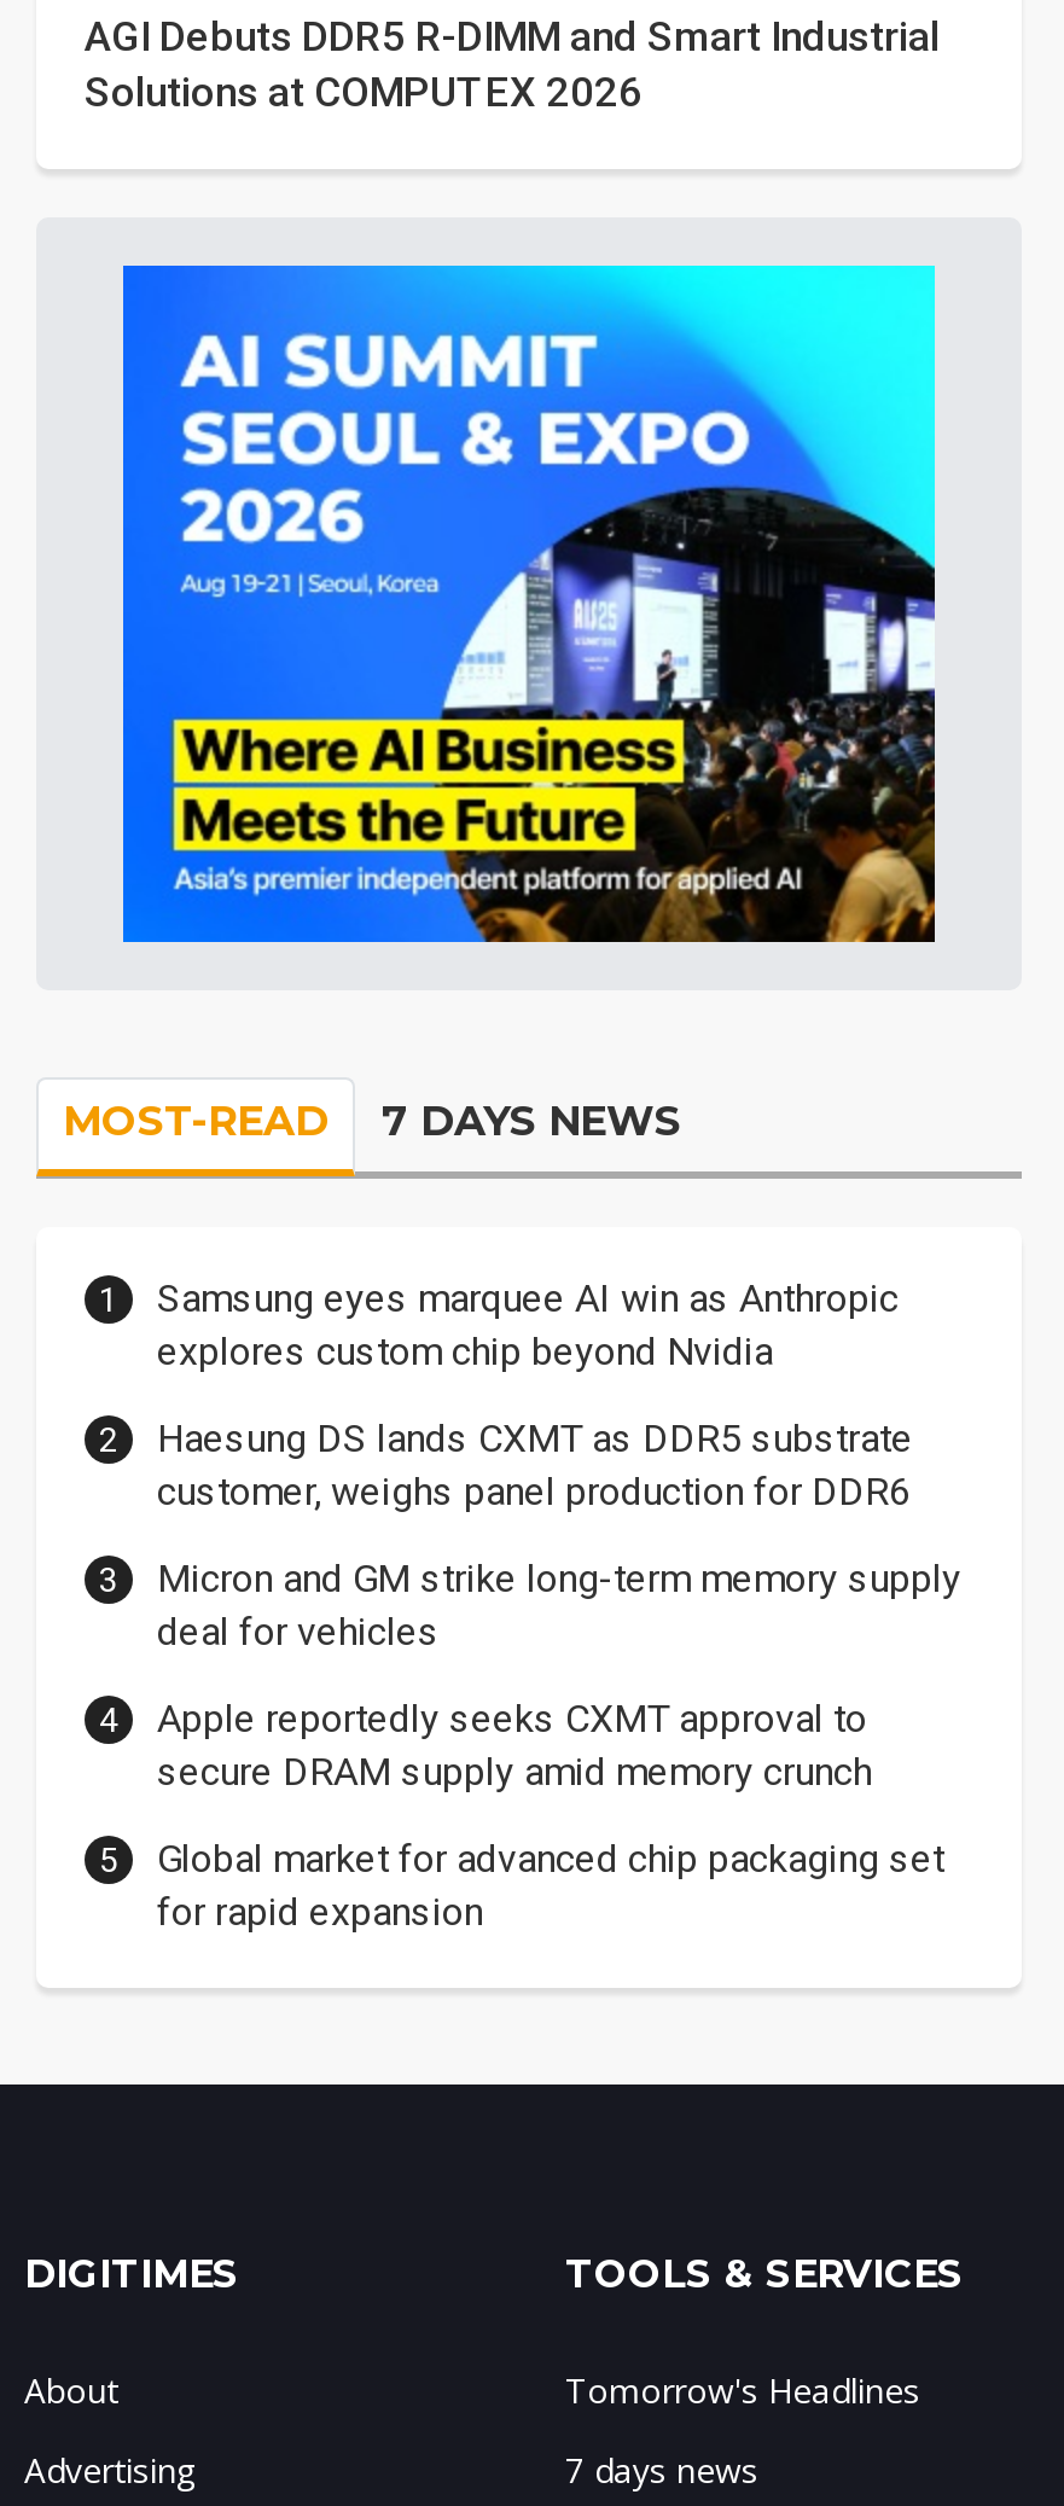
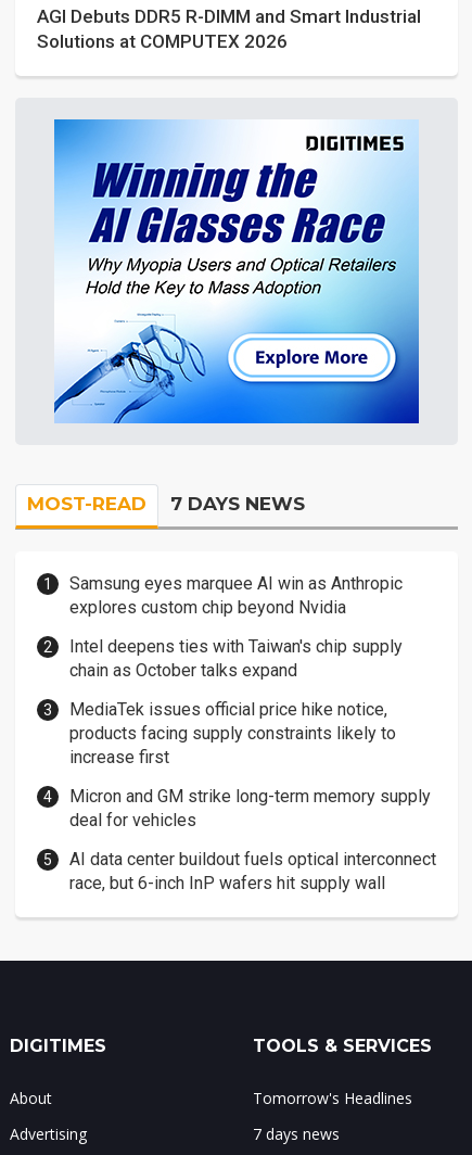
[121,263,937,944] [image] -> [54,119,420,424] [image]
[157,1416,913,1515] Haesung DS lands CXMT as DDR5 substrate | customer, weighs panel production for DDR6 -> [69,637,403,768] Intel deepens ties with Taiwan's chip supply | chain as October talks expand | MediaTek issues official price hike notice, | products facing supply constraints likely to | increase first
moved [157,1556,961,1656] -> [69,786,431,831]: Micron and GM strike long-term memory supply | deal for vehicles
[157,1697,944,1936] Apple reportedly seeks CXMT approval to | secure DRAM supply amid memory crunch | Global market for advanced chip packaging set | for rapid expansion -> [69,849,436,894] AI data center buildout fuels optical interconnect | race, but 6-inch InP wafers hit supply wall

